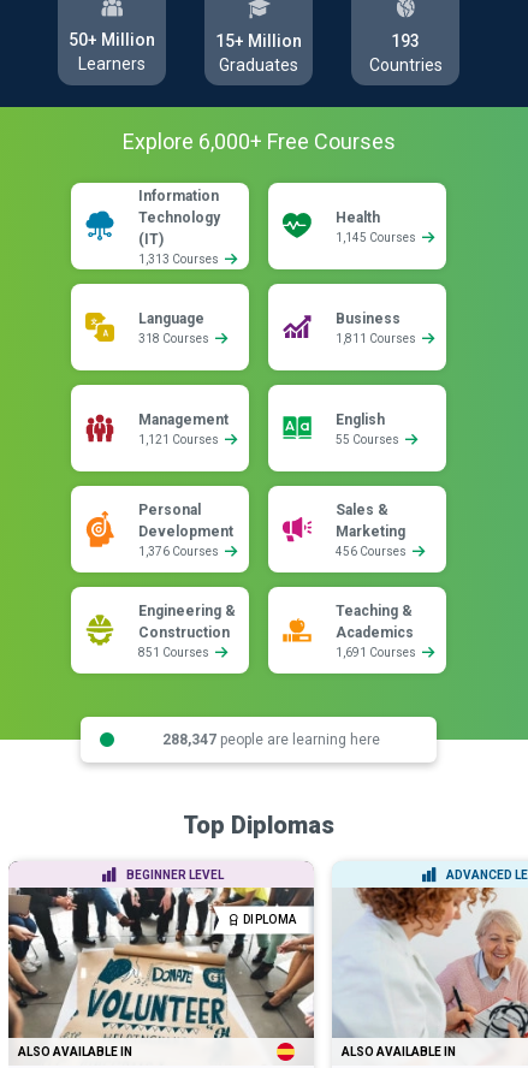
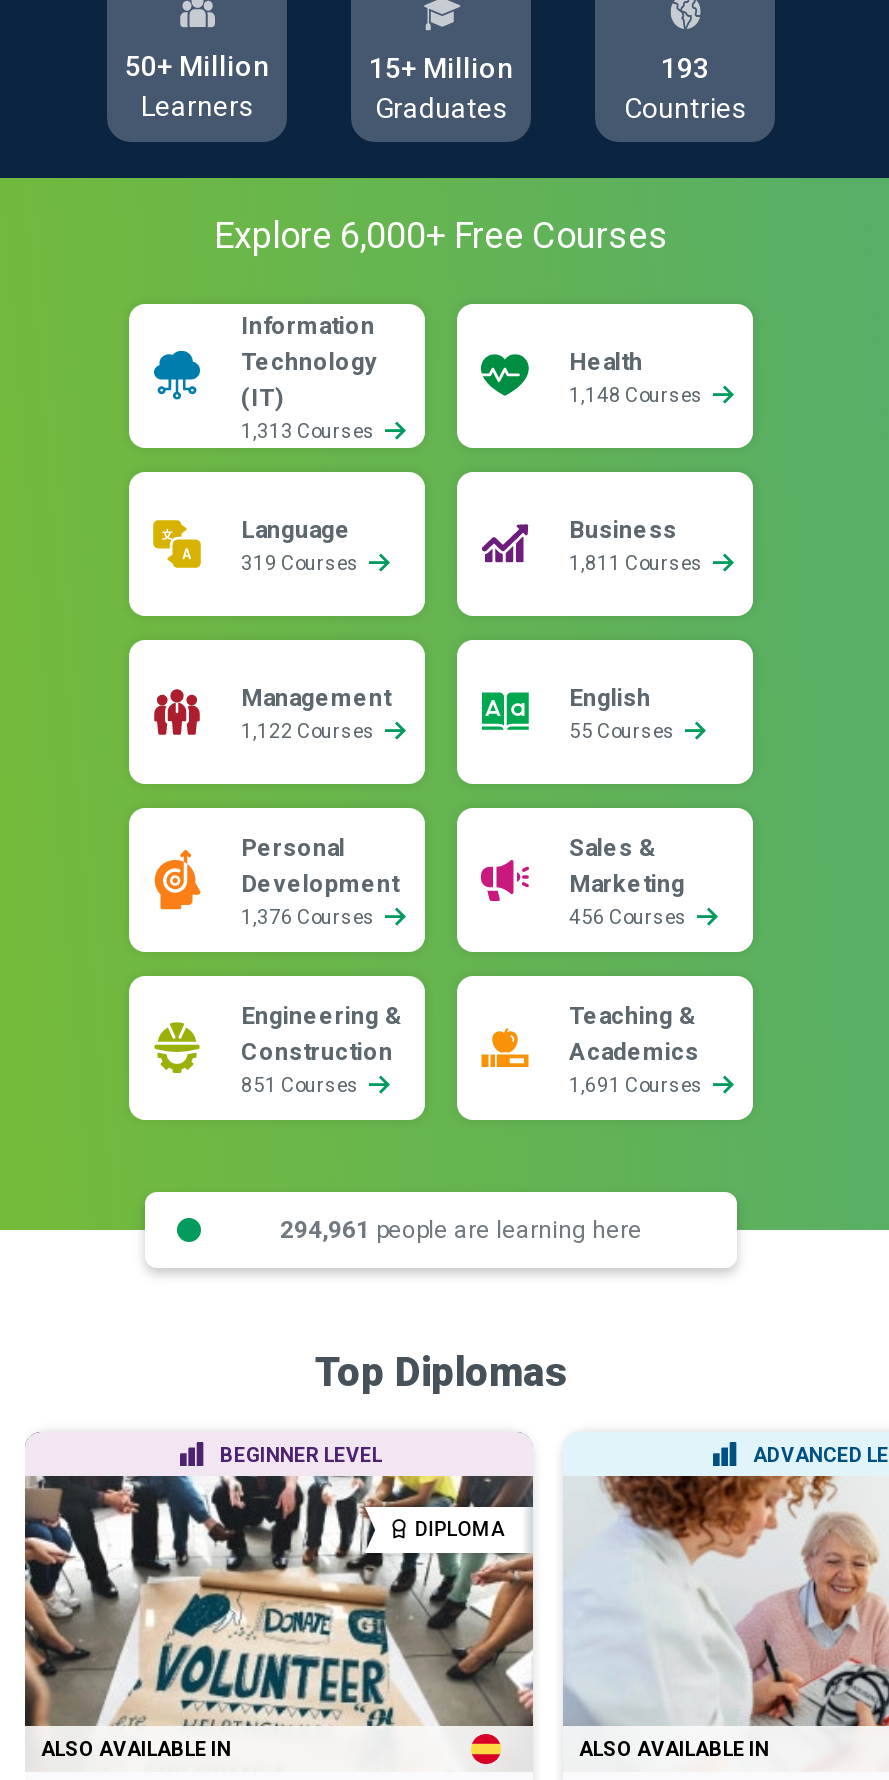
[336,231,419,244] 1,145 Courses -> [569,384,707,406] 1,148 Courses
[138,332,212,345] 318 Courses -> [241,552,363,574] 319 Courses
[138,433,221,446] 1,121 Courses -> [241,720,379,742] 1,122 Courses
[162,731,379,747] 288,347 people are learning here -> [280,1215,642,1243] 294,961 people are learning here

